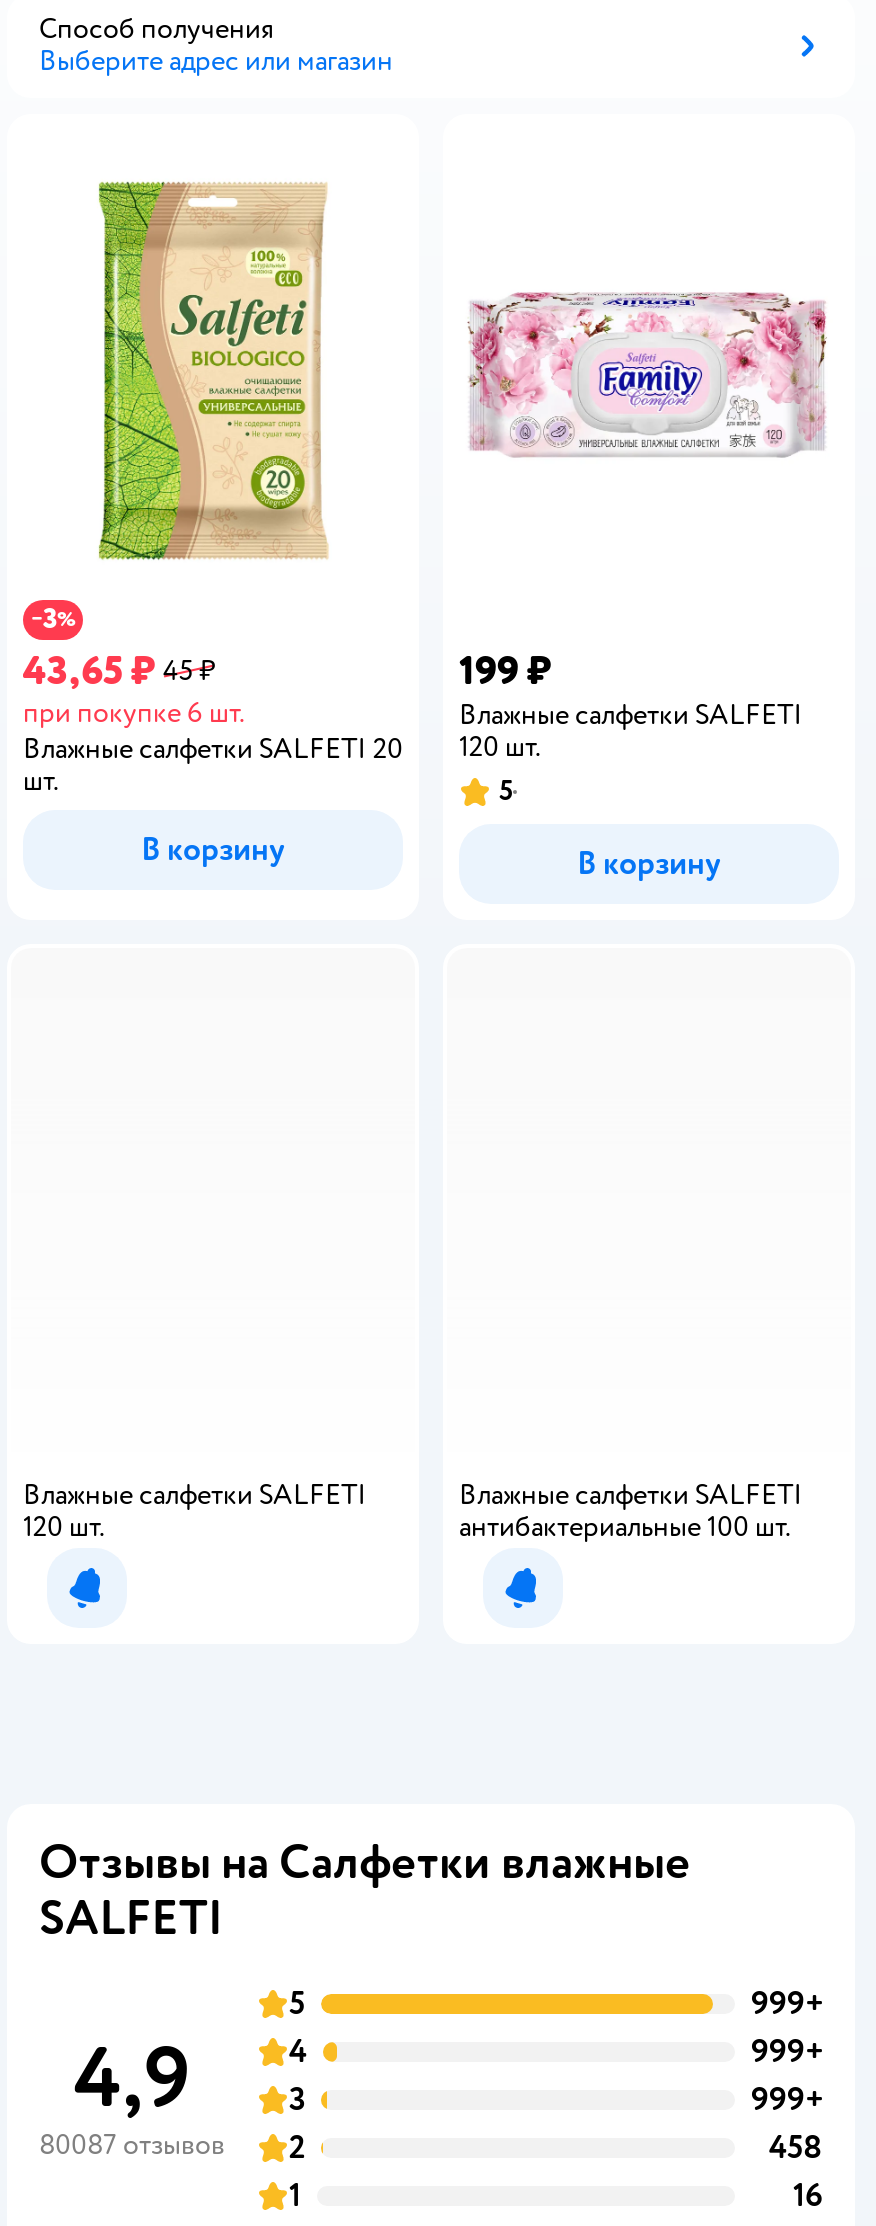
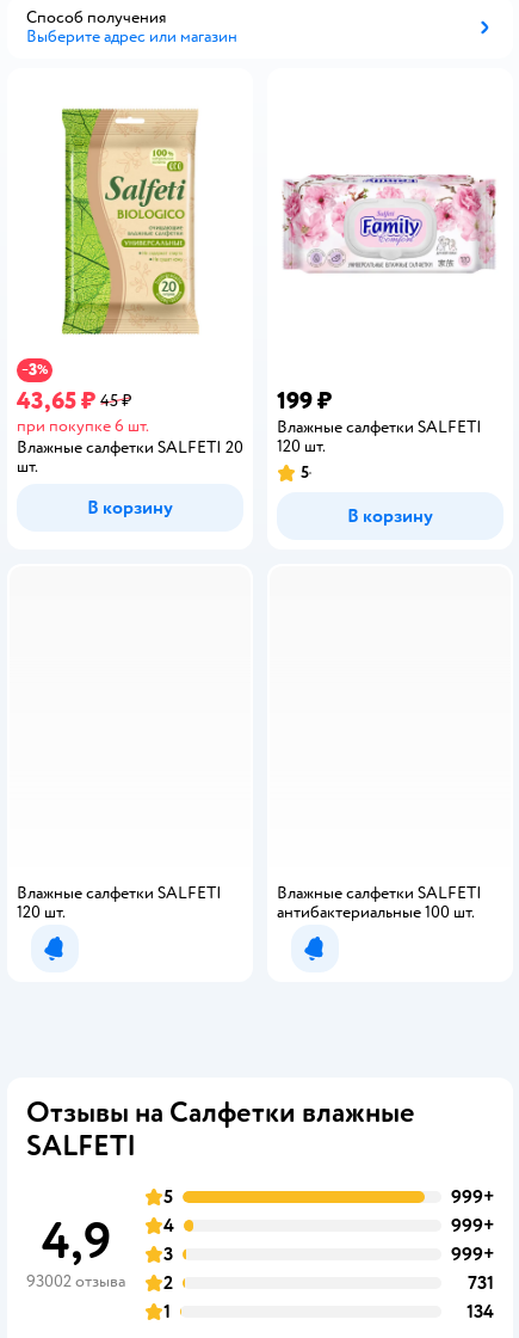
[39,2128,305,2168] 80087 отзывов 2 -> [26,1271,173,1295] 93002 отзыва 2
[769,2128,823,2168] 458 -> [468,1271,494,1295] 731
[793,2176,823,2216] 16 -> [467,1300,494,1324] 134

